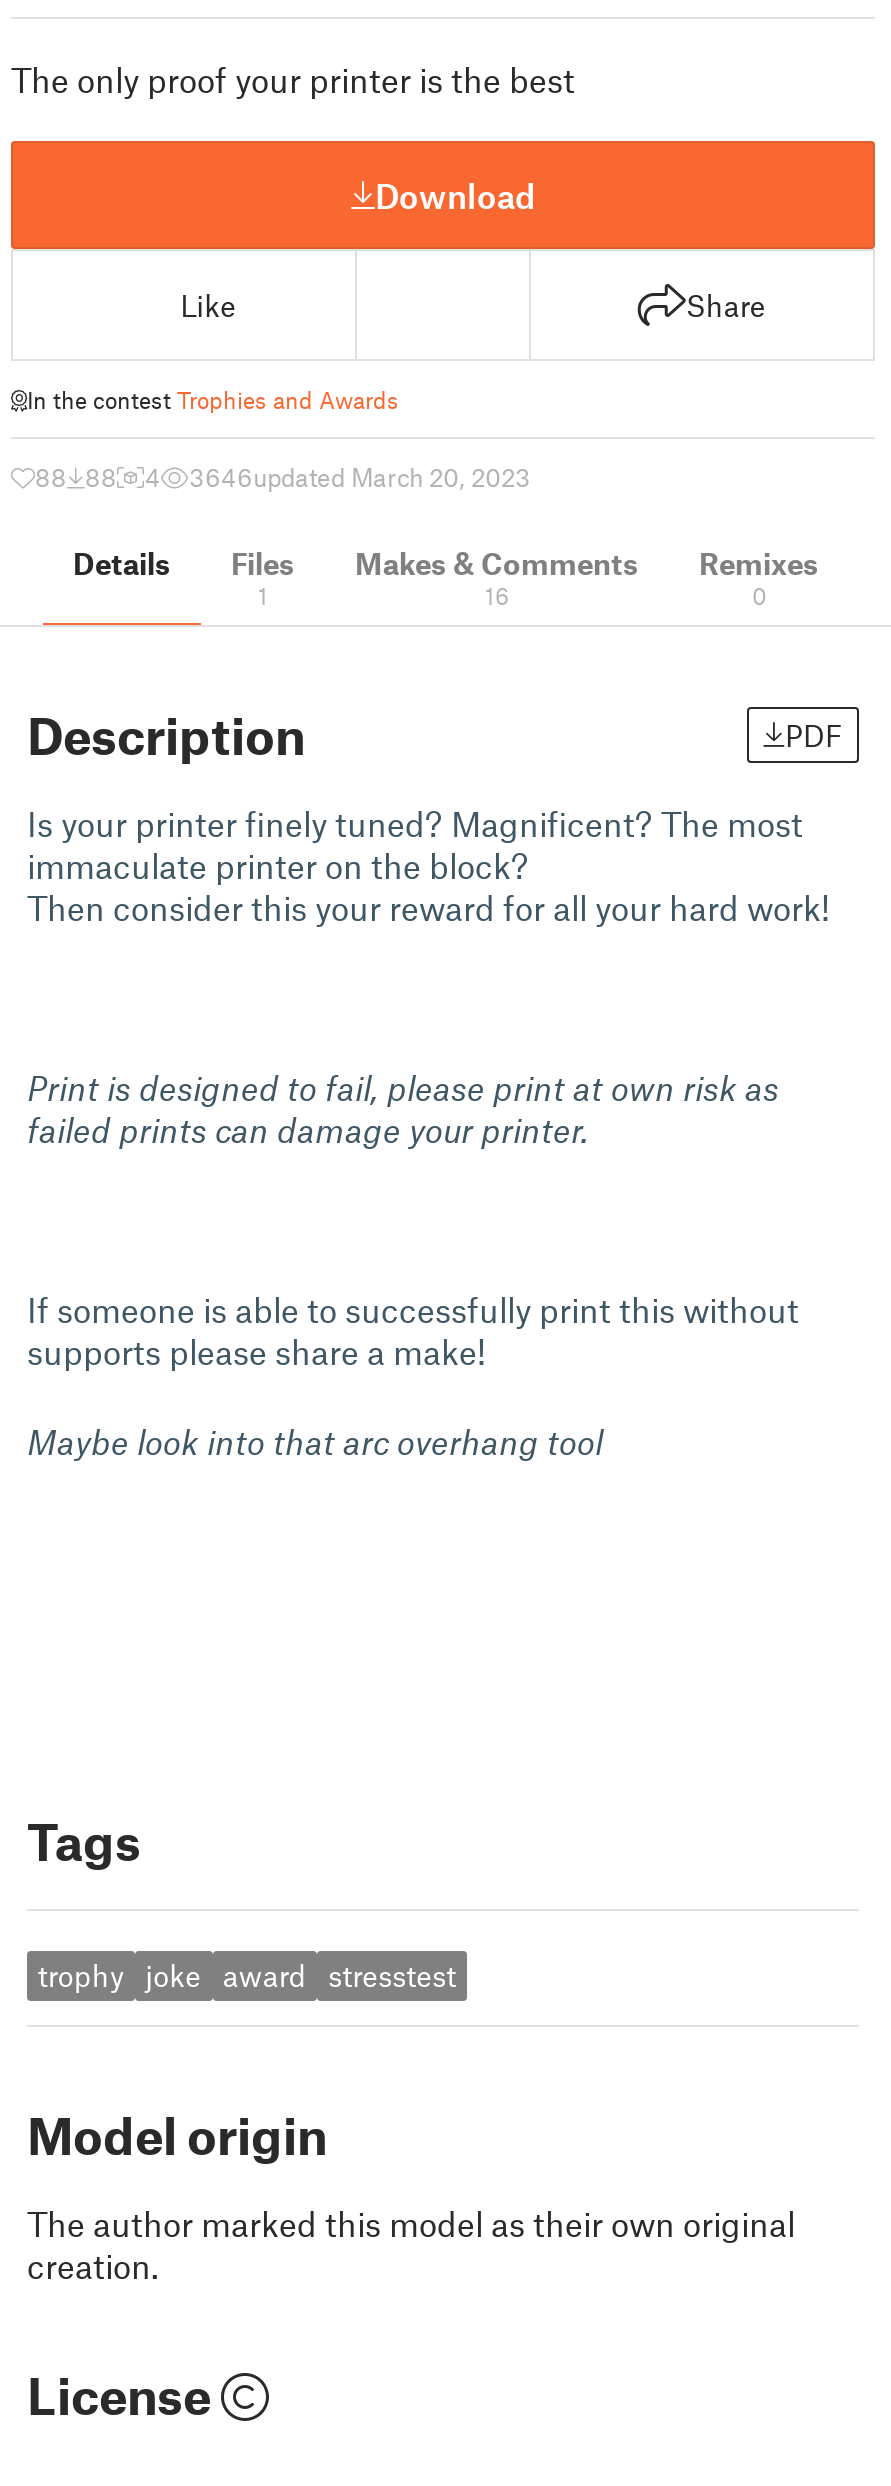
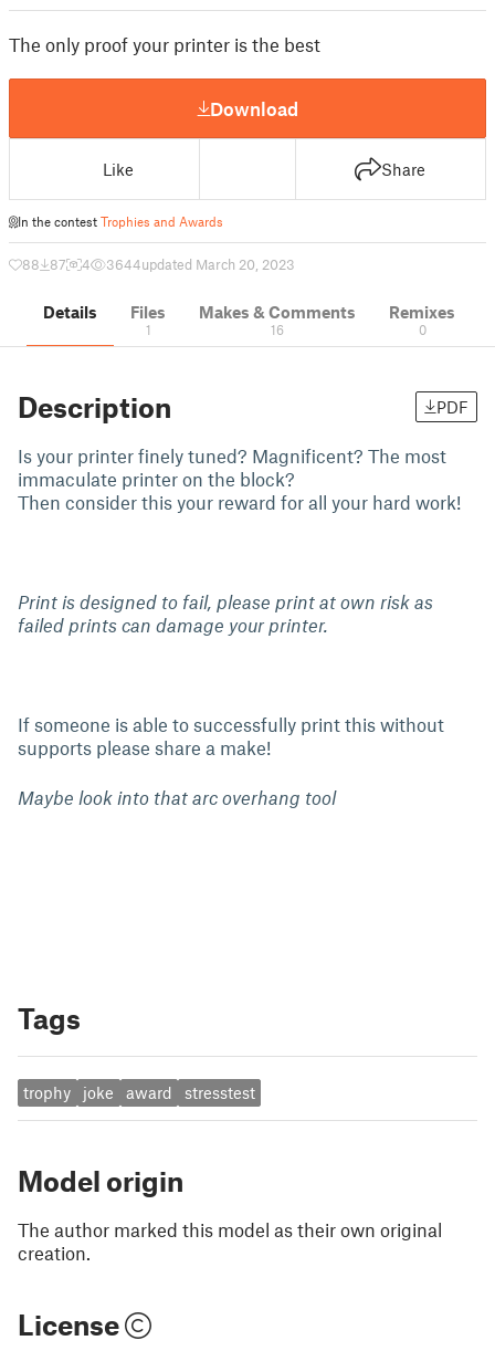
[35,461,117,493] 88 88 -> [22,255,66,273] 88 87
[189,461,531,493] 3646updated March 20, 2023 -> [106,255,295,273] 3644updated March 20, 2023

